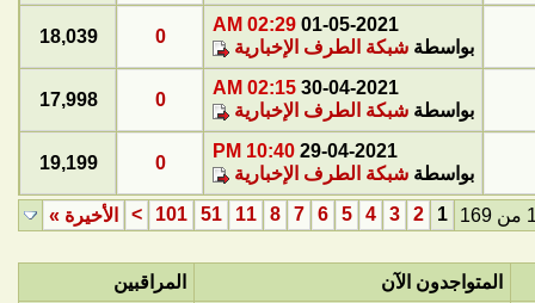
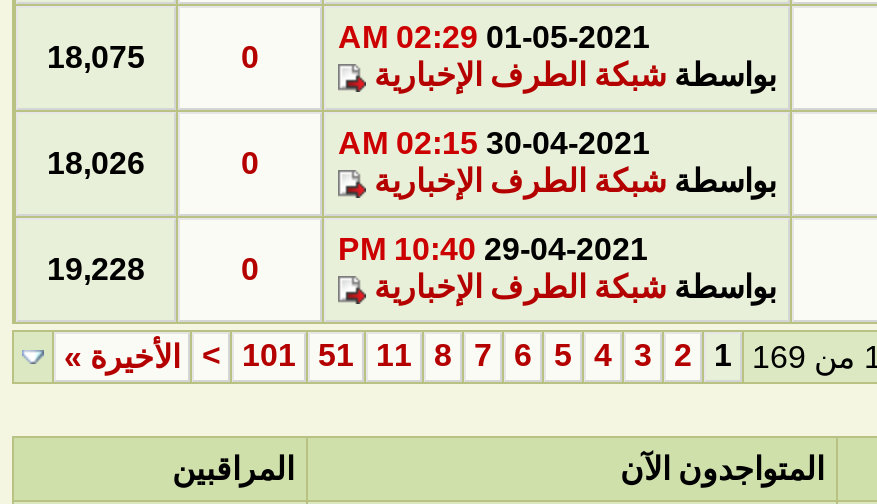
[39,26,97,47] 18,039 -> [47,40,145,74] 18,075
[39,89,97,110] 17,998 -> [47,146,145,180] 18,026
[39,153,97,173] 19,199 -> [47,252,145,286] 19,228

